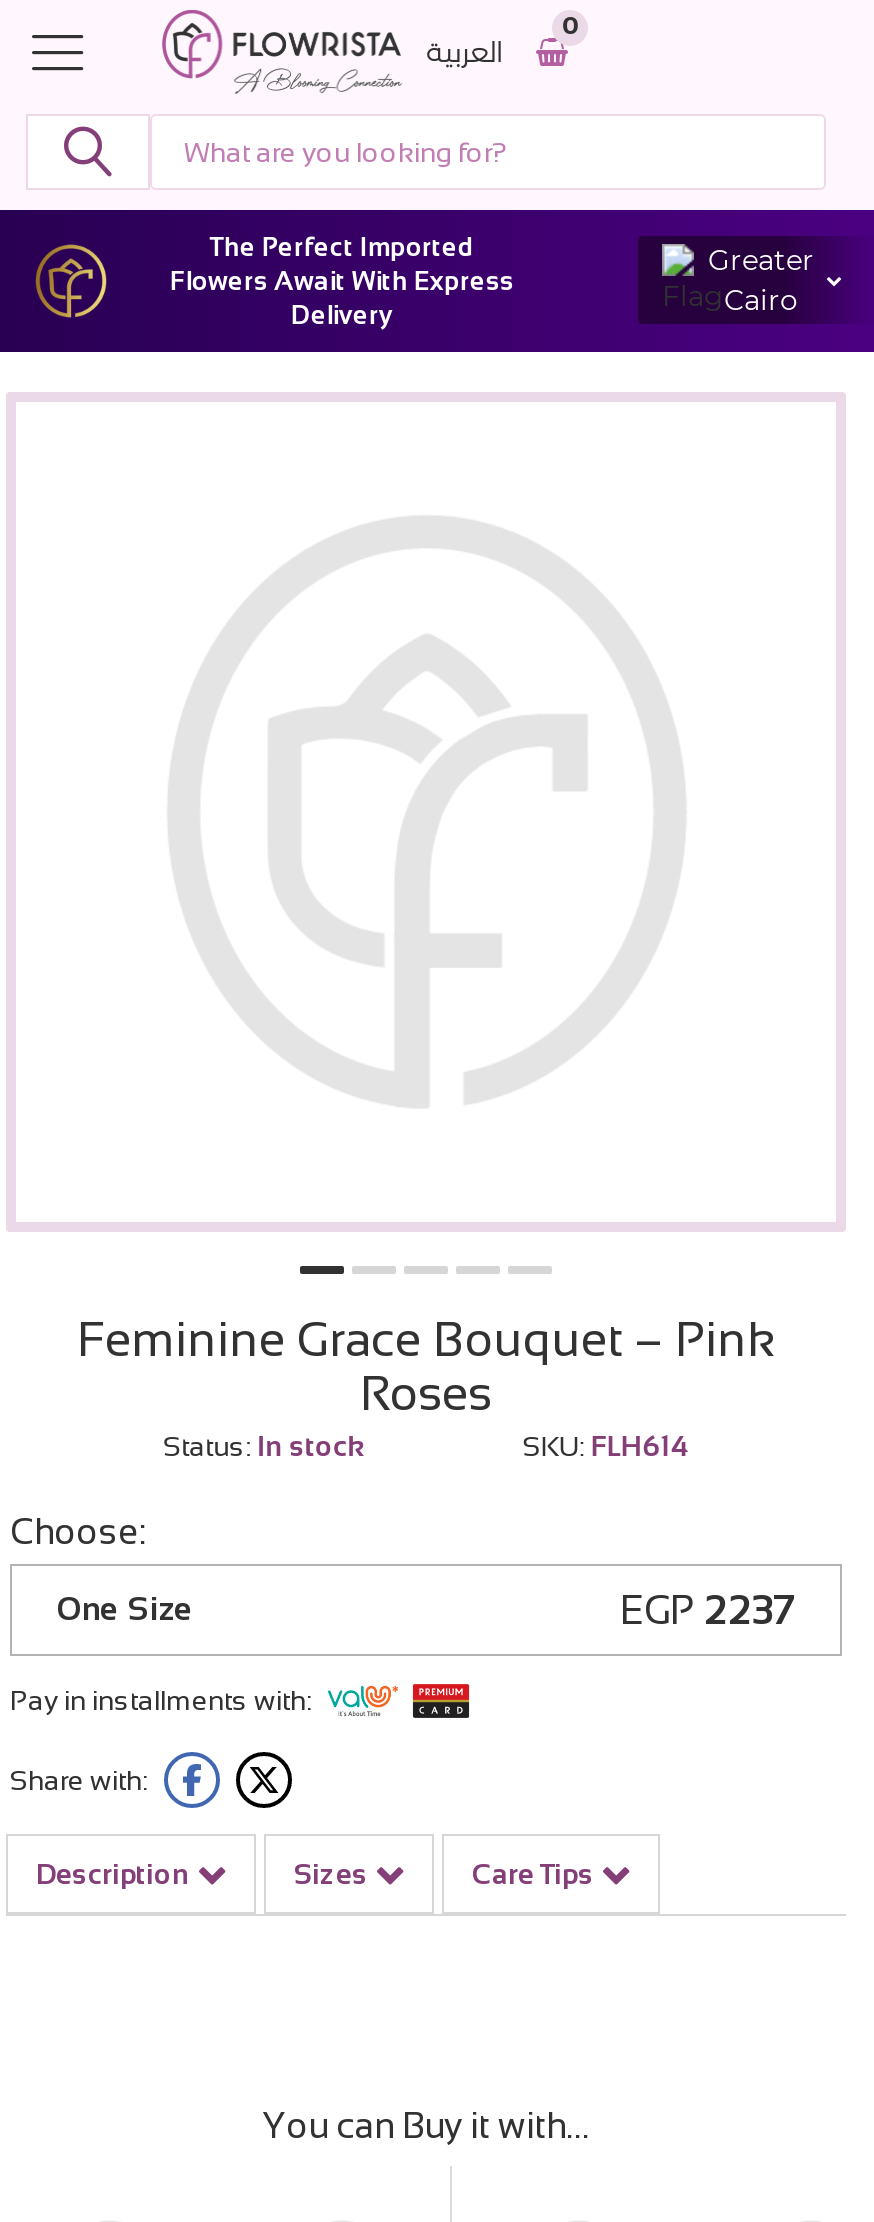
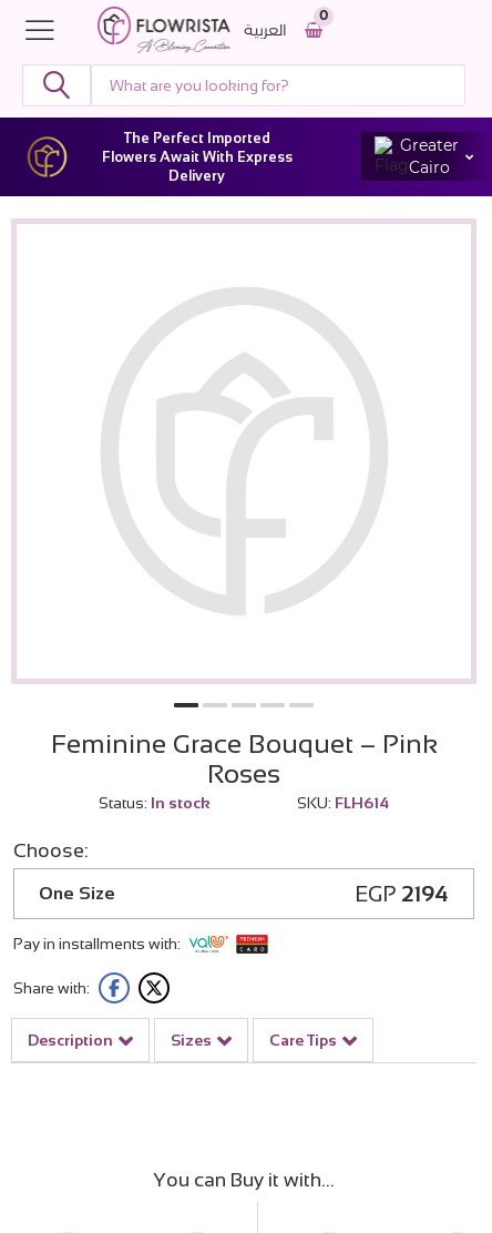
[620,1587,796,1631] EGP 2237 -> [355,881,449,906] EGP 2194

